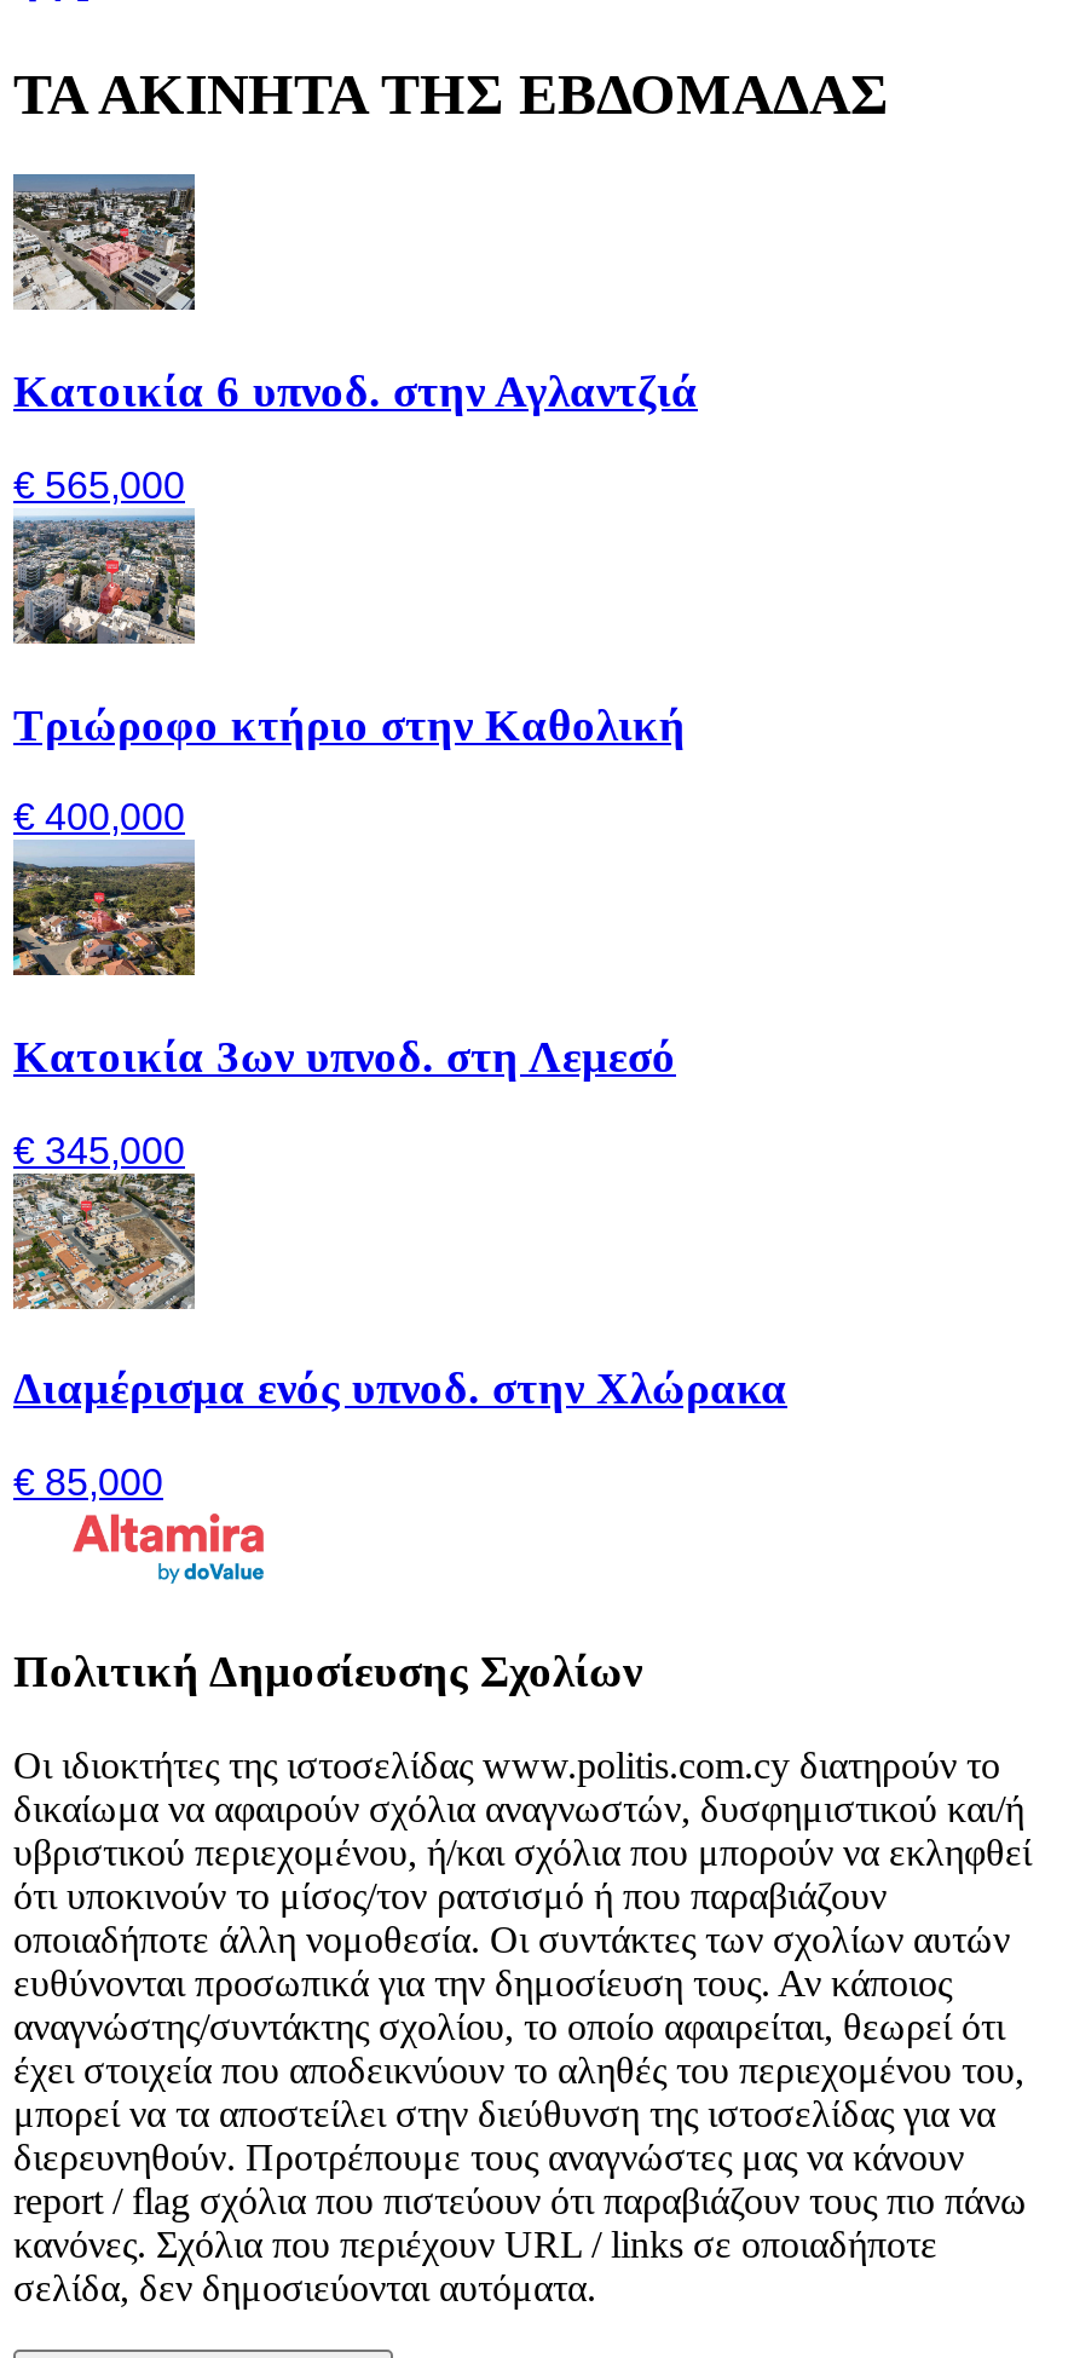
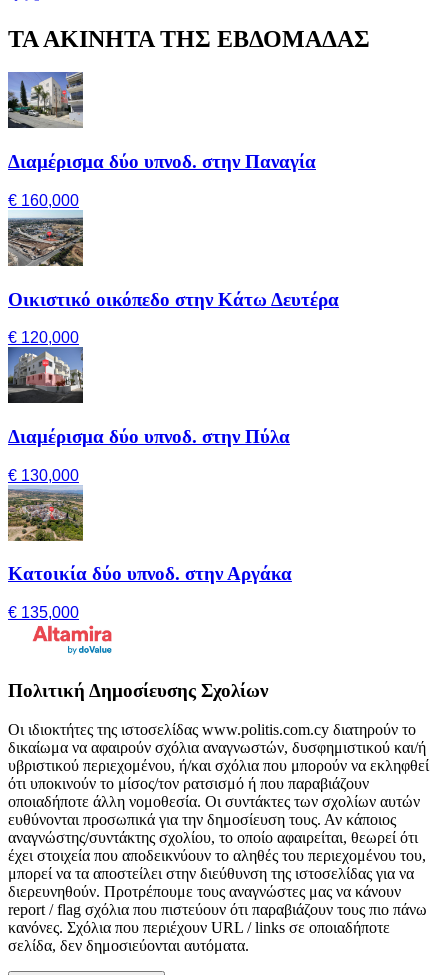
[11,174,698,417] [image] | Κατοικία 6 υπνοδ. στην Αγλαντζιά -> [7,72,316,172] [image] | Διαμέρισμα δύο υπνοδ. στην Παναγία
[13,464,185,505] € 565,000 -> [8,192,79,209] € 160,000
[11,523,686,749] [image] | Τριώροφο κτήριο στην Καθολική -> [8,216,339,310] [image] | Οικιστικό οικόπεδο στην Κάτω Δευτέρα
[13,797,185,838] € 400,000 -> [8,329,79,346] € 120,000
[11,857,676,1082] [image] | Κατοικία 3ων υπνοδ. στη Λεμεσό -> [7,354,290,447] [image] | Διαμέρισμα δύο υπνοδ. στην Πύλα
[13,1130,185,1171] € 345,000 -> [8,467,79,484] € 130,000
[13,1188,787,1414] [image] | Διαμέρισμα ενός υπνοδ. στην Χλώρακα -> [8,491,292,584] [image] | Κατοικία δύο υπνοδ. στην Αργάκα
[13,1462,163,1503] € 85,000 -> [8,604,79,621] € 135,000

